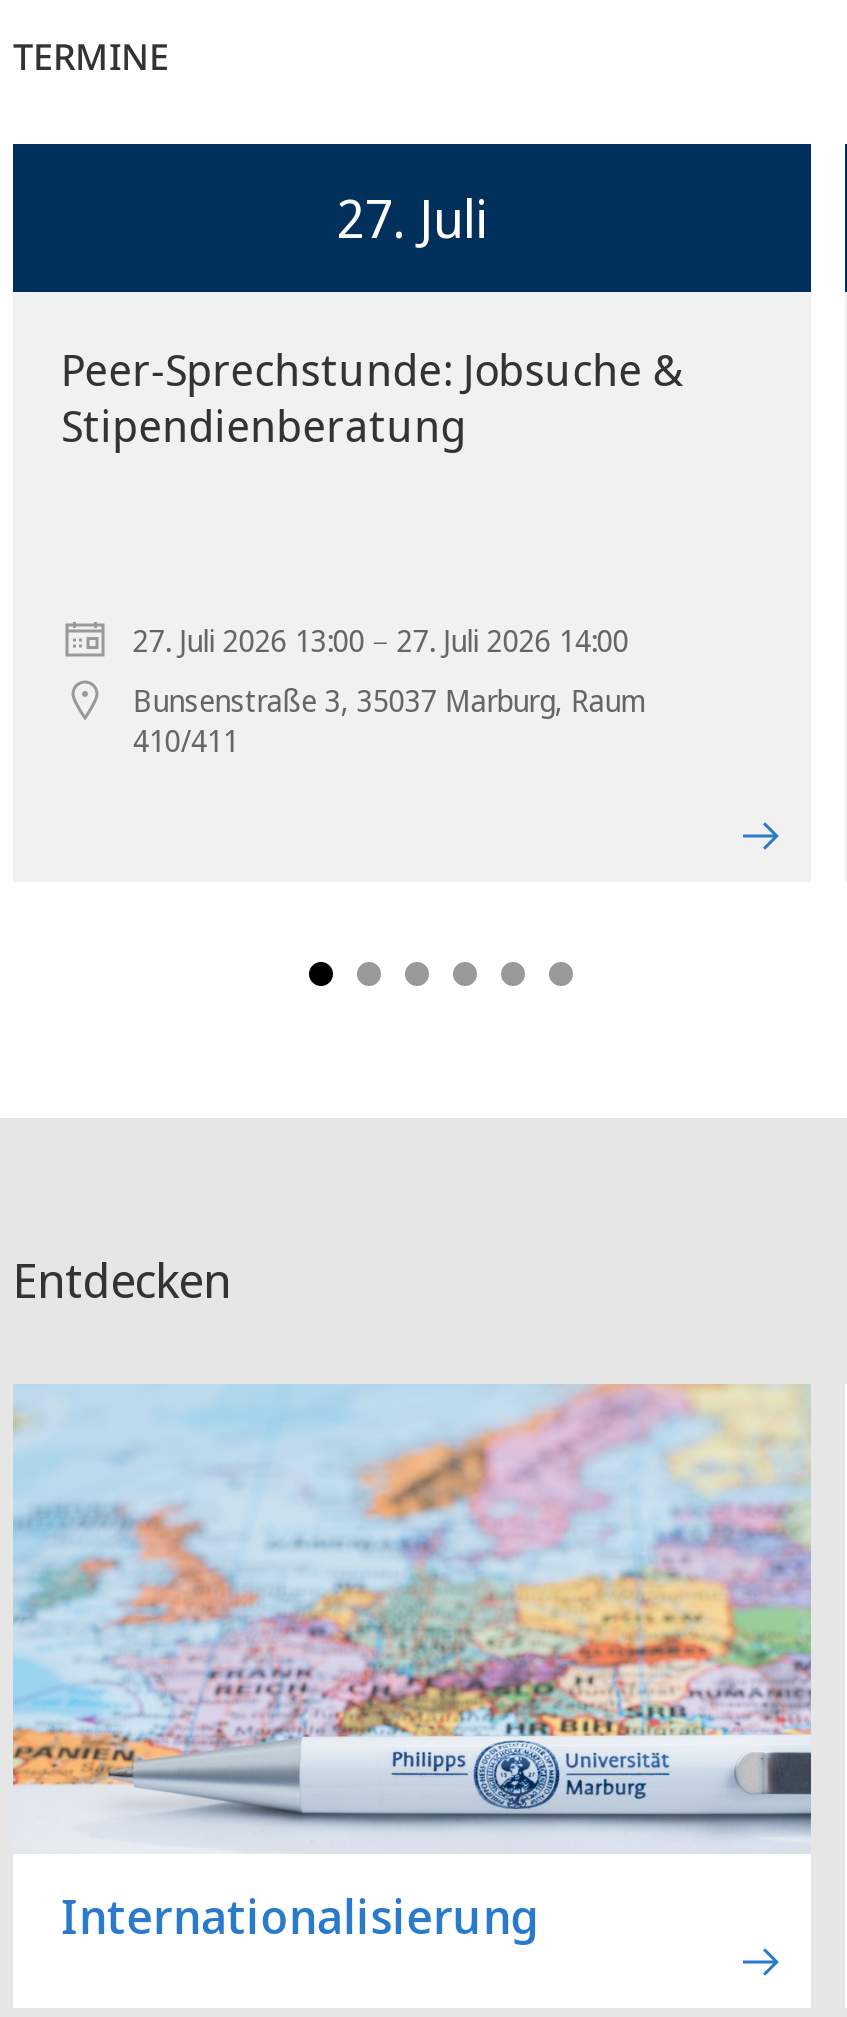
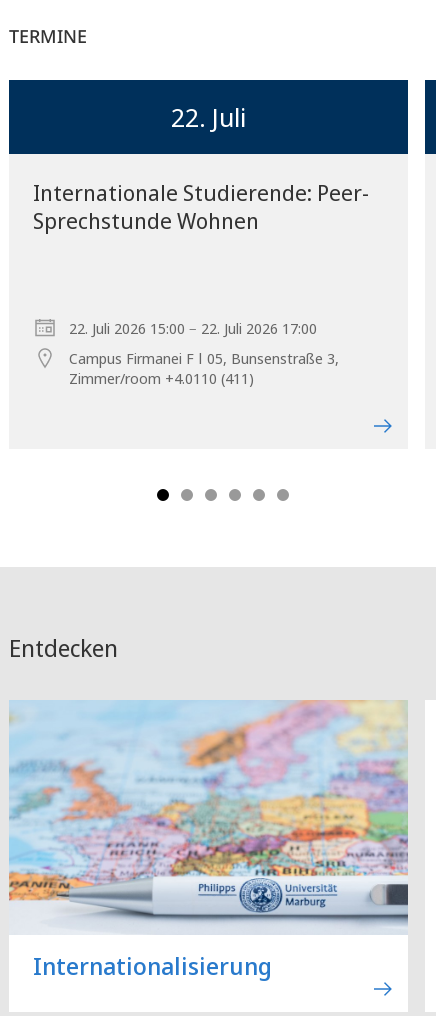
[337,182,487,254] 27. Juli -> [171,99,246,135] 22. Juli
[61,338,683,454] Peer-Sprechstunde: Jobsuche & | Stipendienberatung -> [33,177,369,235] Internationale Studierende: Peer- | Sprechstunde Wohnen
[133,618,647,760] 27. Juli 2026 13:00 – 27. Juli 2026 14:00 | Bunsenstraße 3, 35037 Marburg, Raum | 410/411 -> [69,317,339,388] 22. Juli 2026 15:00 – 22. Juli 2026 17:00 | Campus Firmanei F ǀ 05, Bunsenstraße 3, | Zimmer/room +4.0110 (411)

